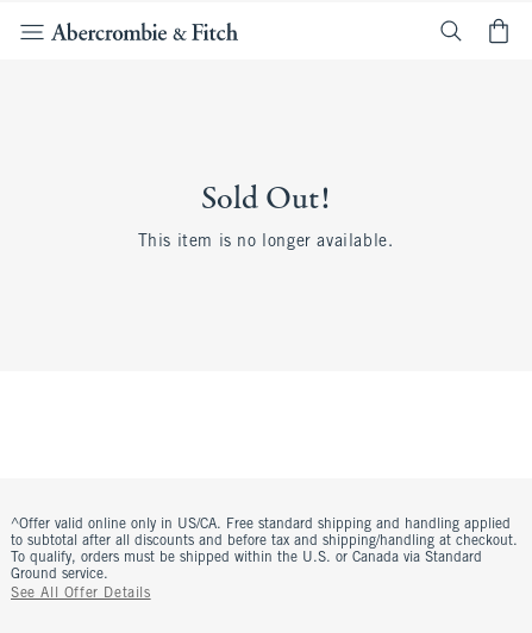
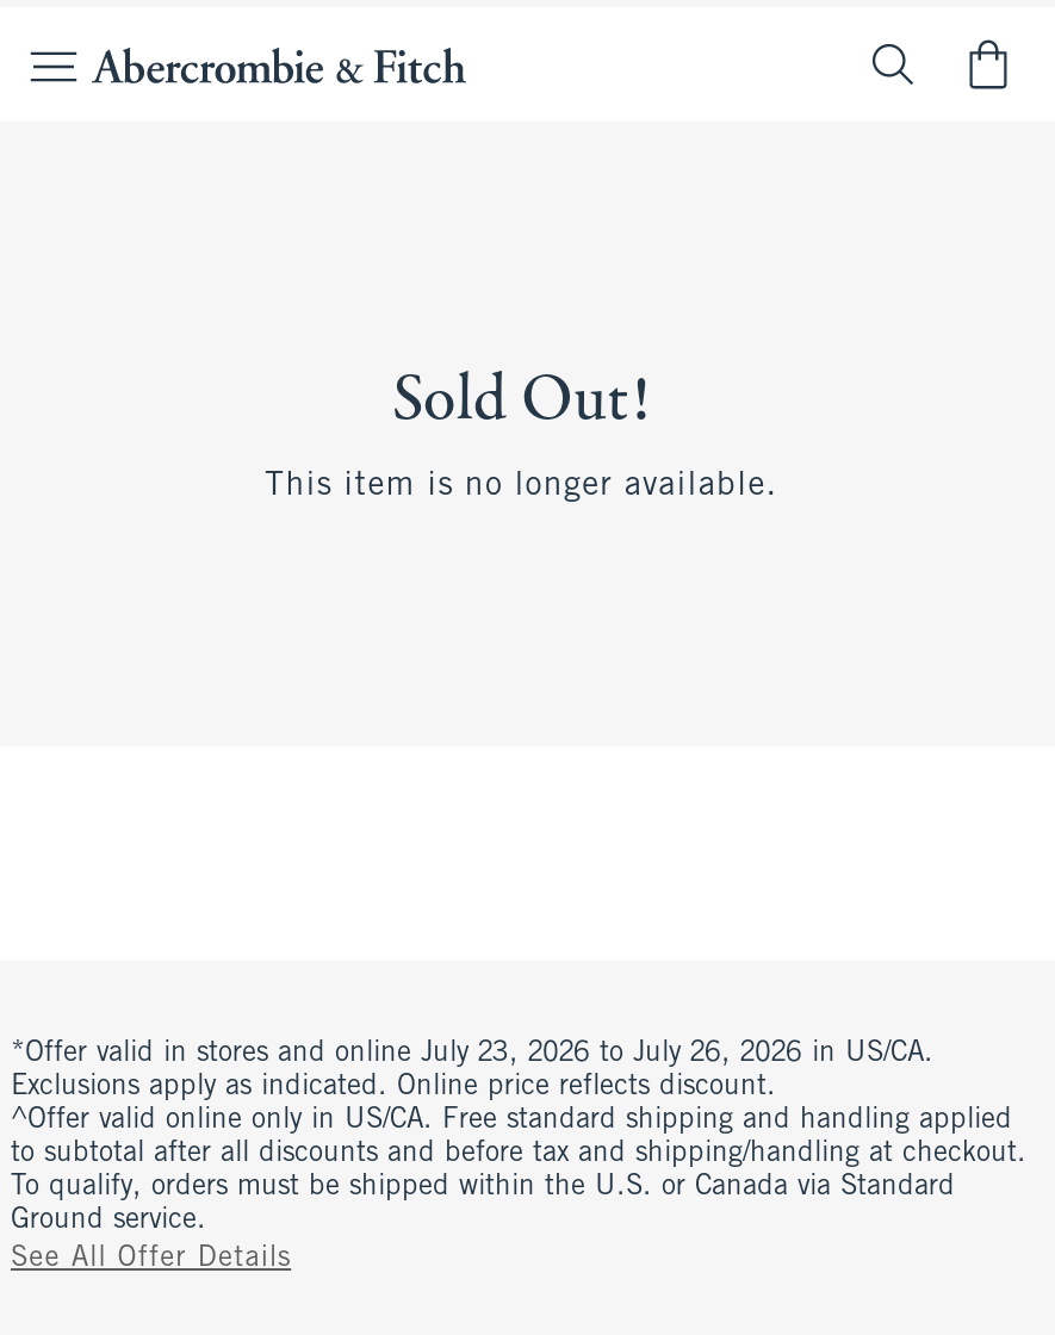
none -> [11,1039,933,1101] *Offer valid in stores and online July 23, 2026 to July 26, 2026 in US/CA. | Exclusions apply as indicated. Online price reflects discount.

